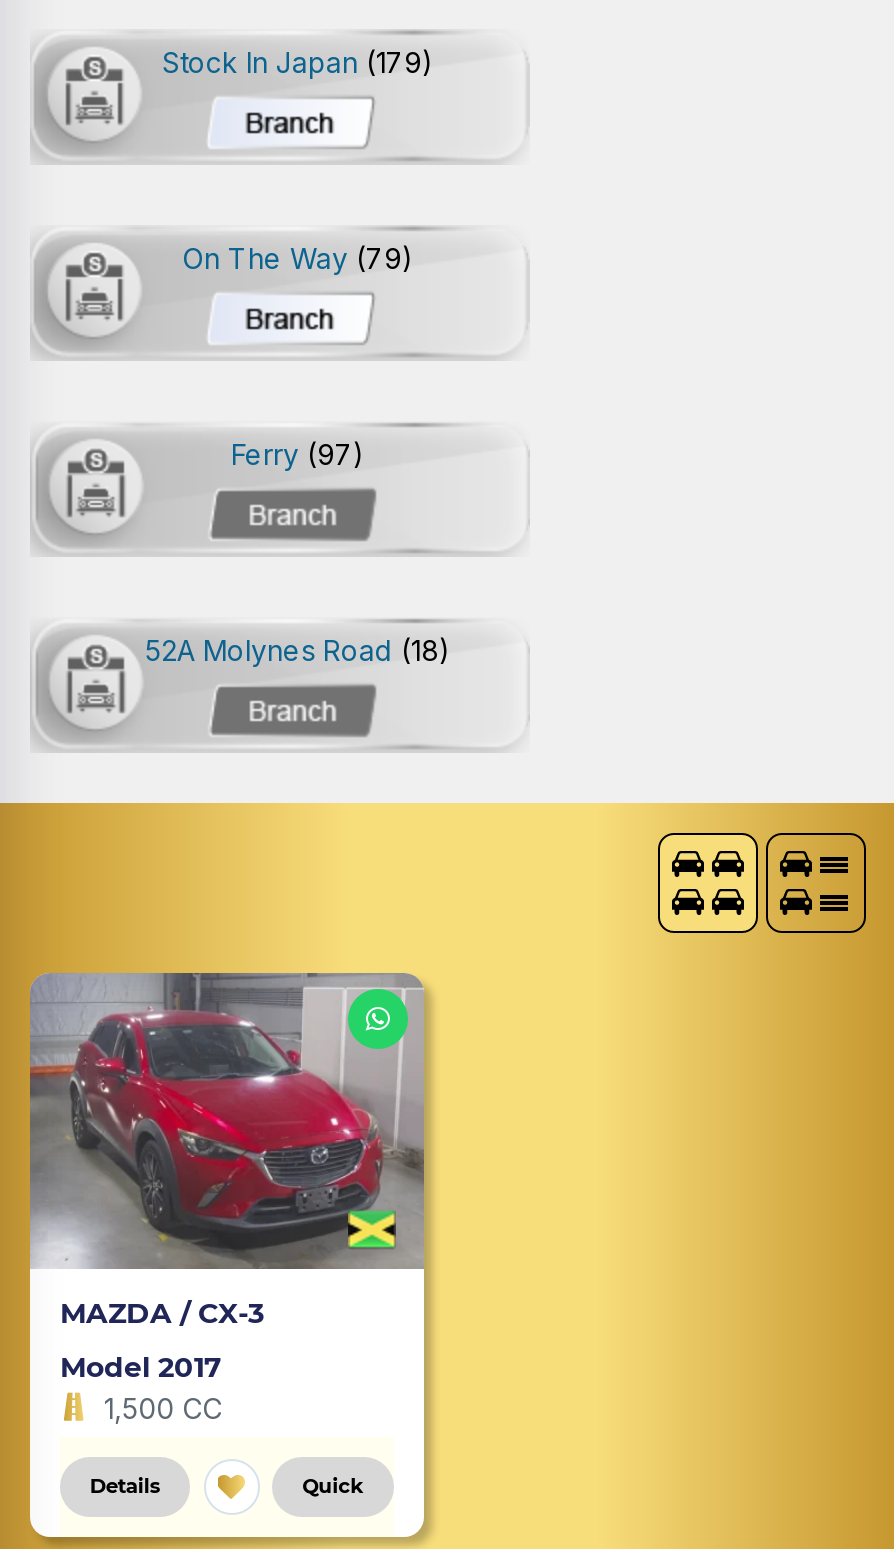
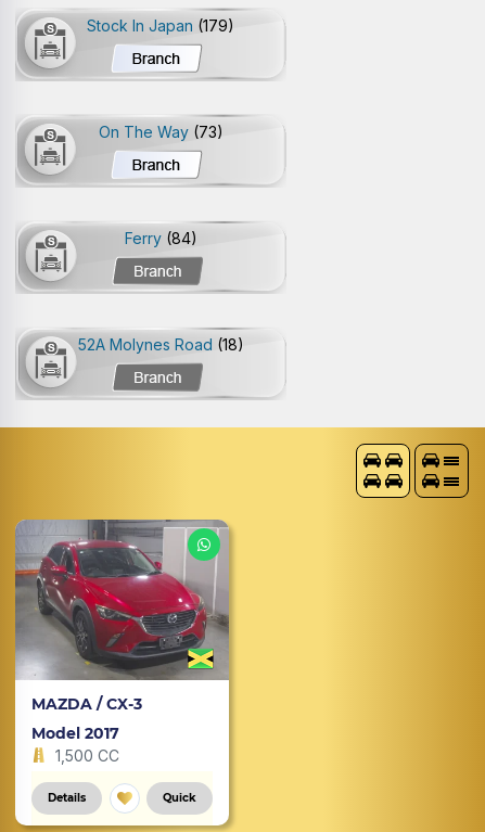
[182,241,414,275] On The Way (79) -> [98,123,223,141] On The Way (73)
[231,437,365,471] Ferry (97) -> [124,229,197,247] Ferry (84)

